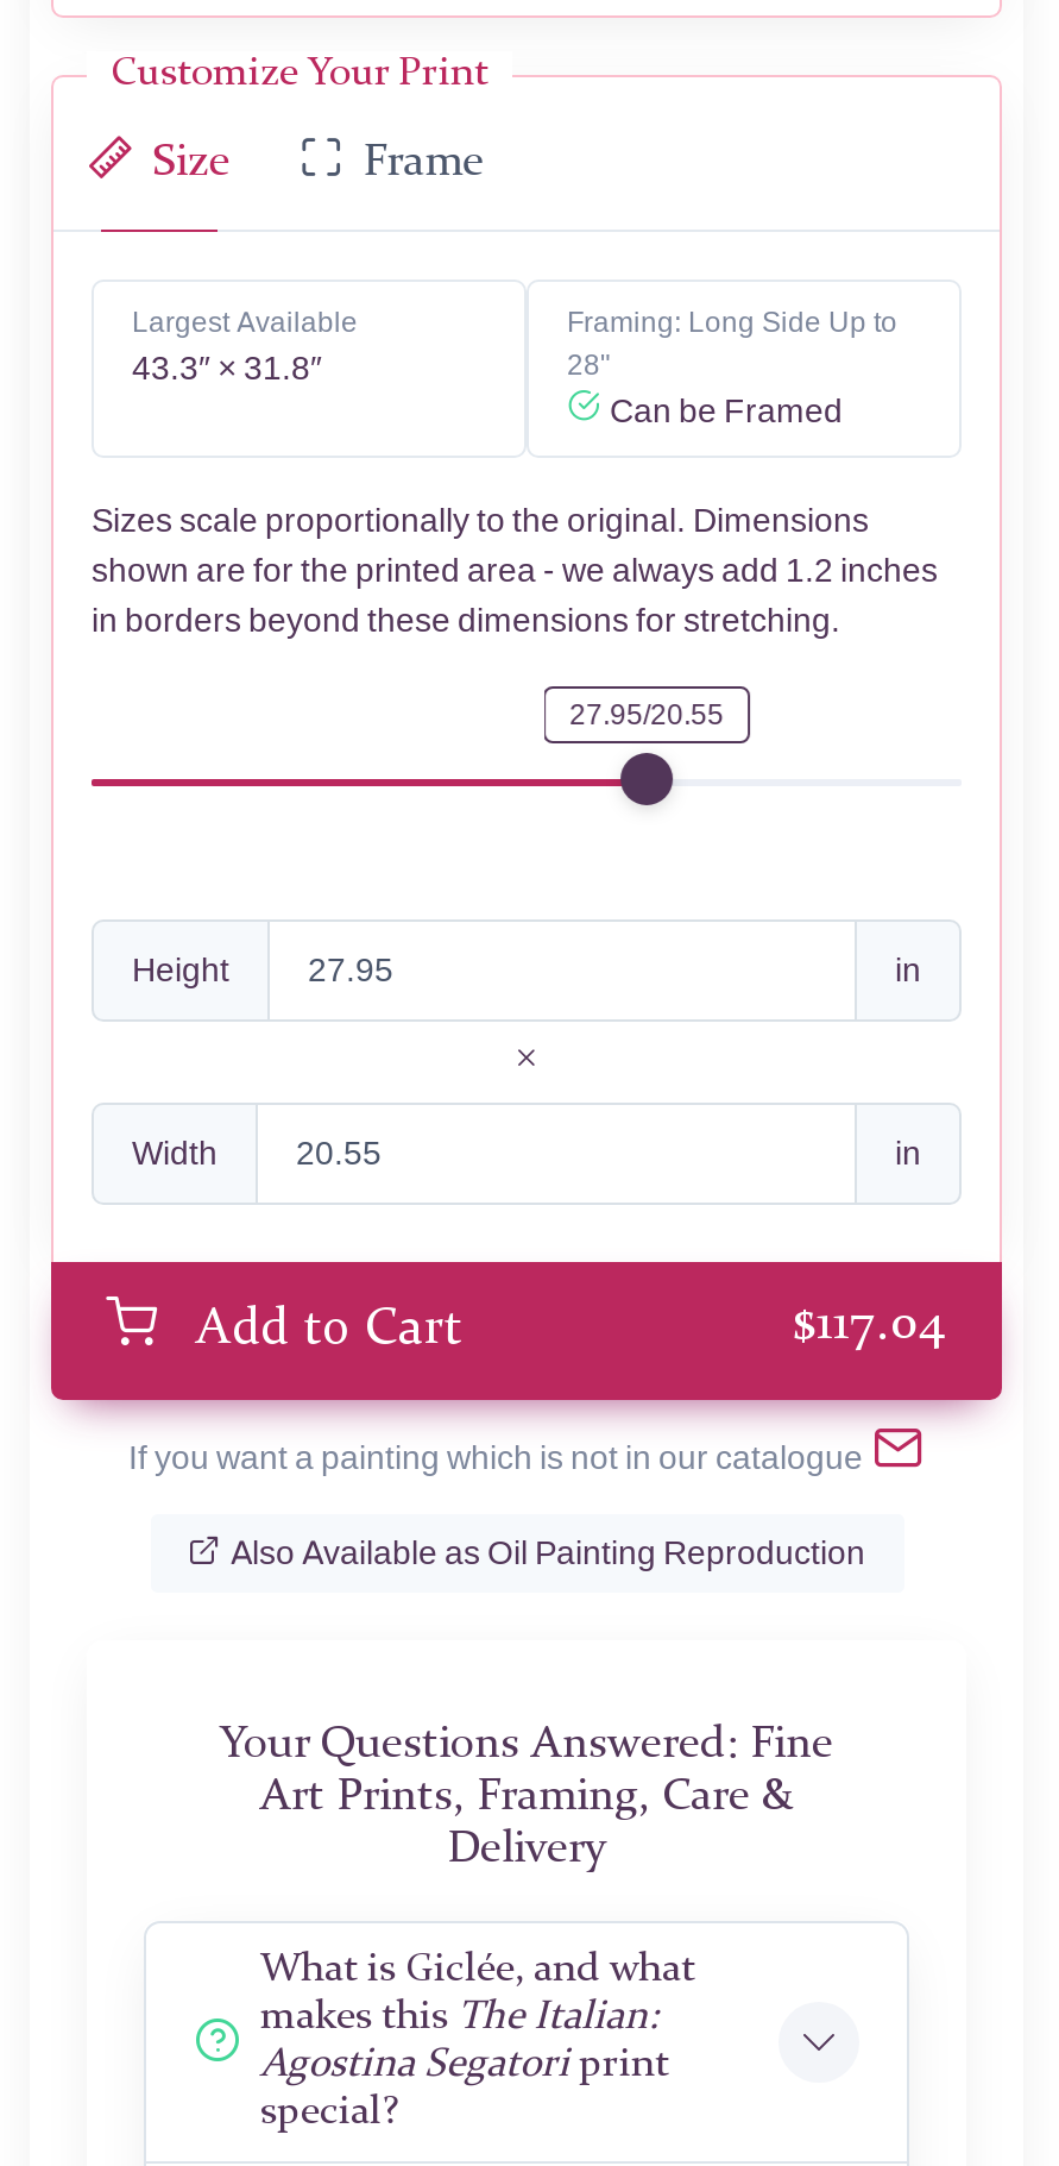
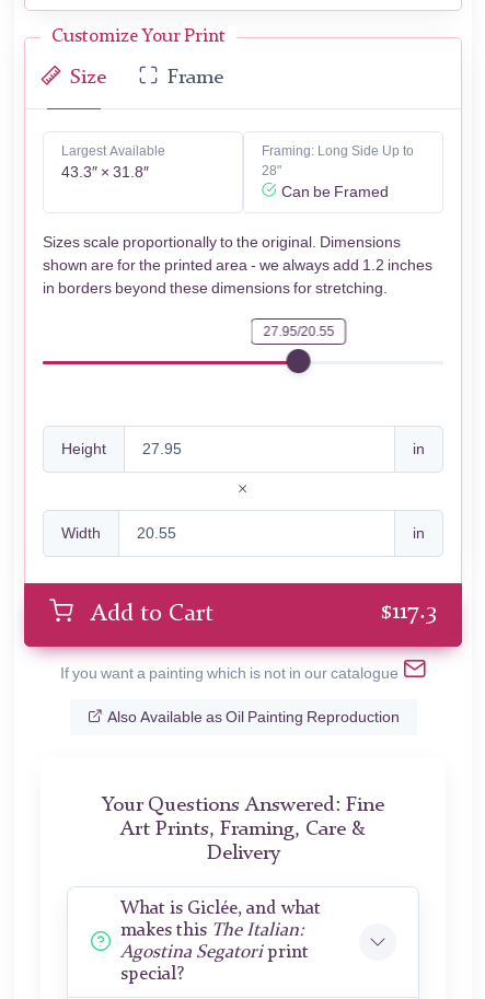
[793,1301,947,1351] $117.04 -> [381,601,437,624] $117.3

